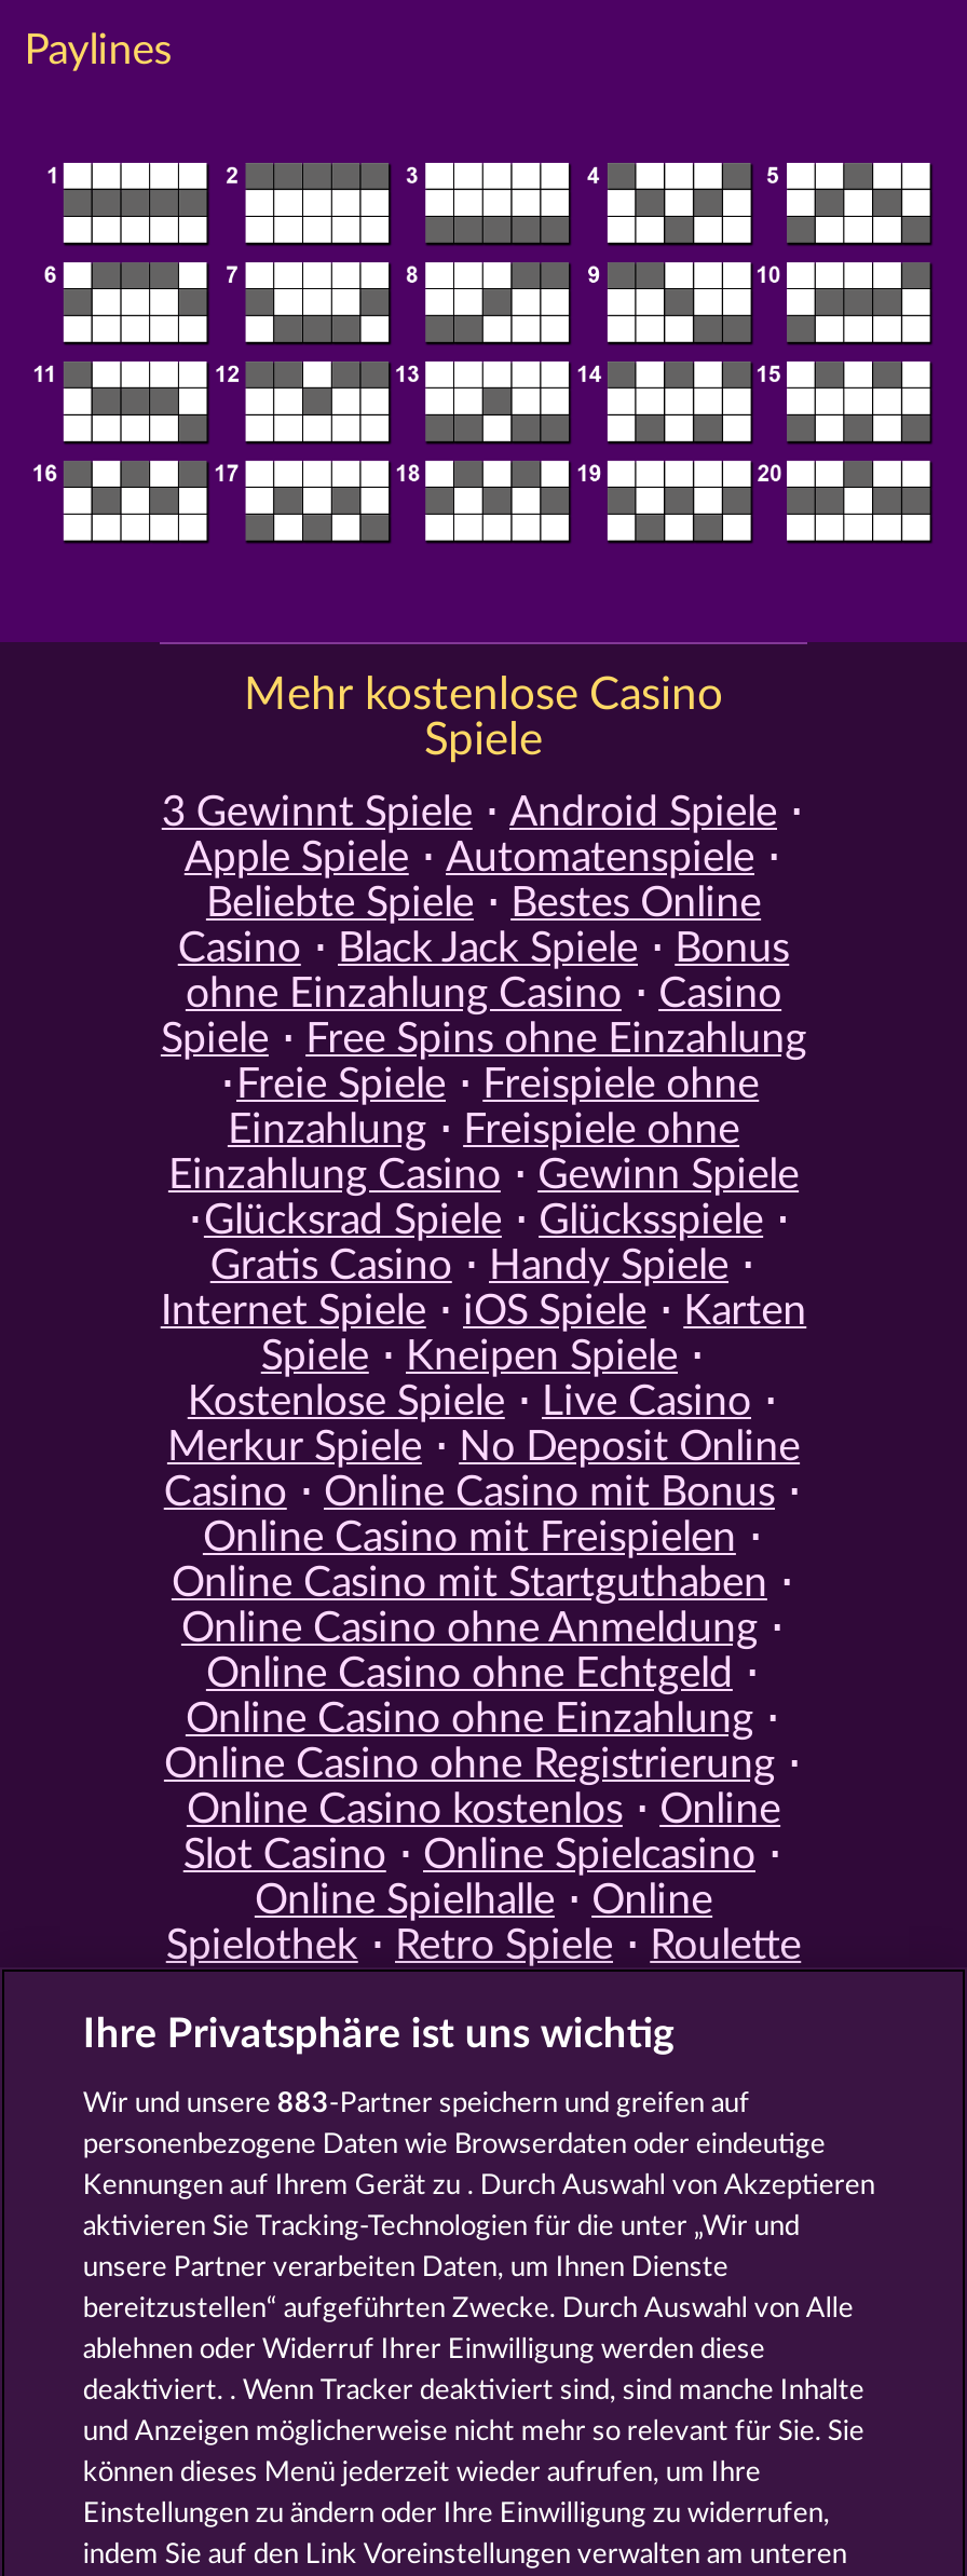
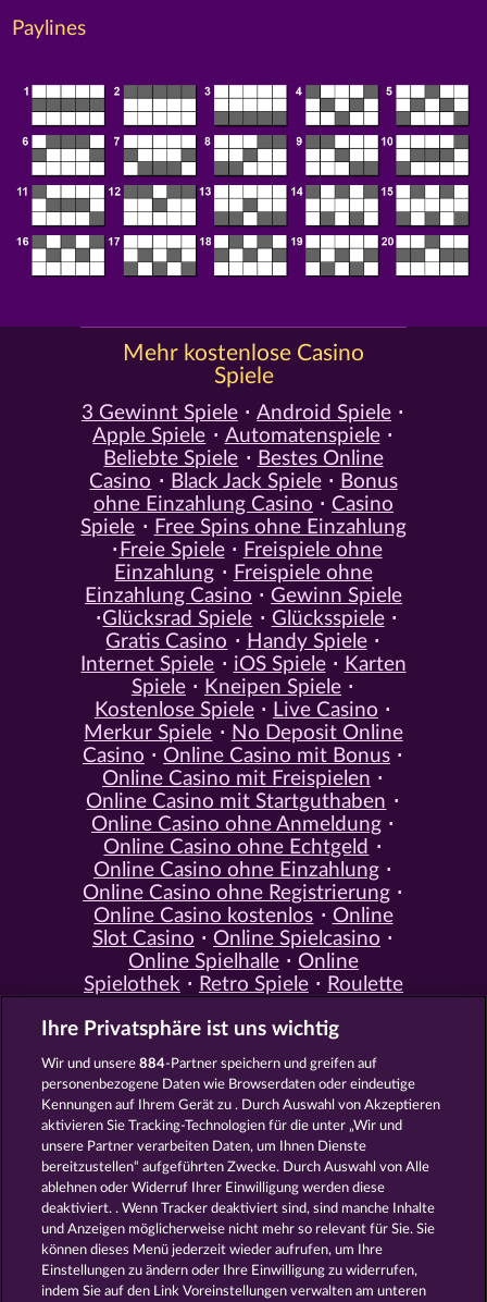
[83,2090,750,2118] Wir und unsere 883-Partner speichern und greifen auf -> [42,1057,378,1071] Wir und unsere 884-Partner speichern und greifen auf

